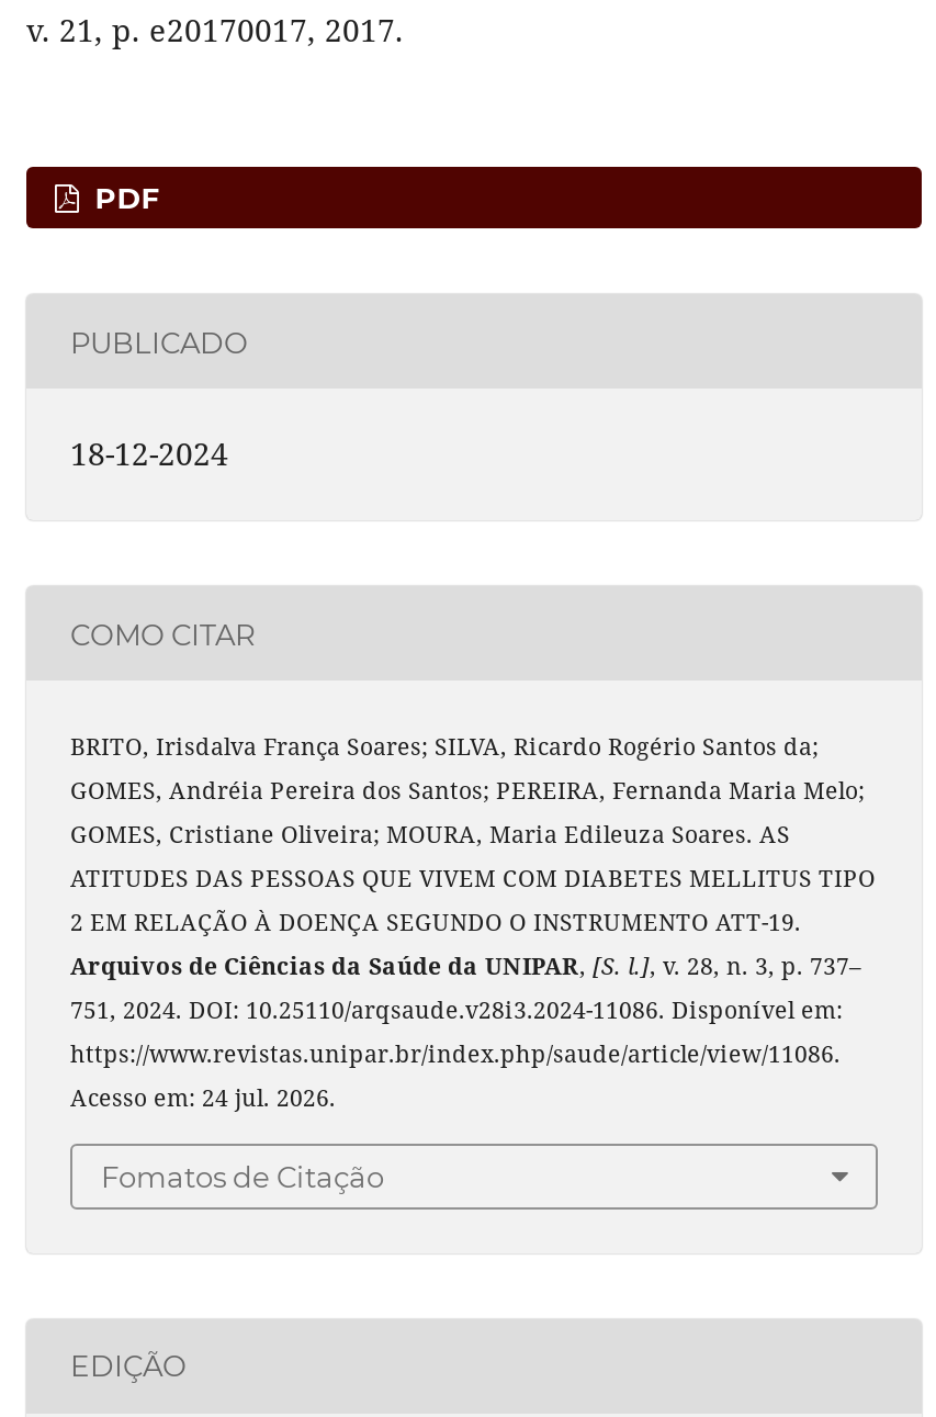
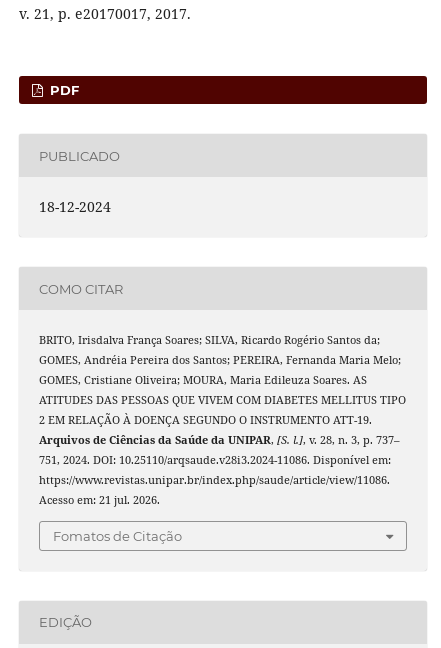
[70,1083,336,1114] Acesso em: 24 jul. 2026. -> [39,493,160,507] Acesso em: 21 jul. 2026.

